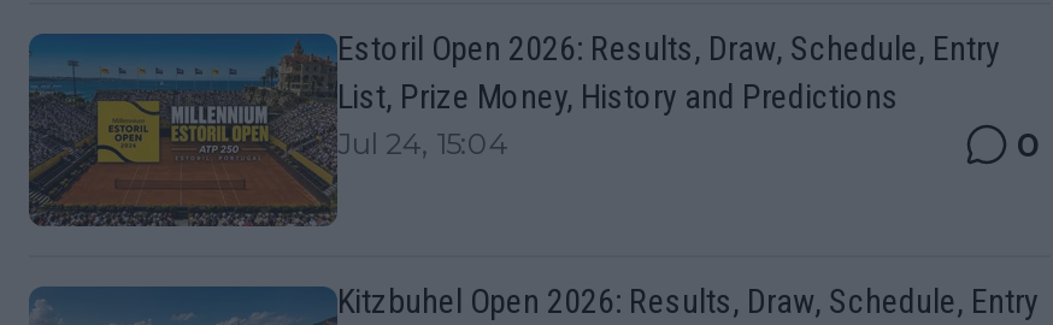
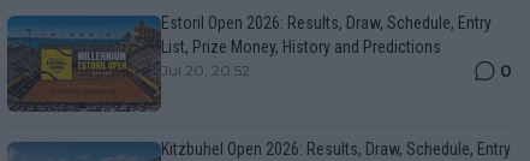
[337,124,508,161] Jul 24, 15:04 -> [161,61,250,79] Jul 20, 20:52

